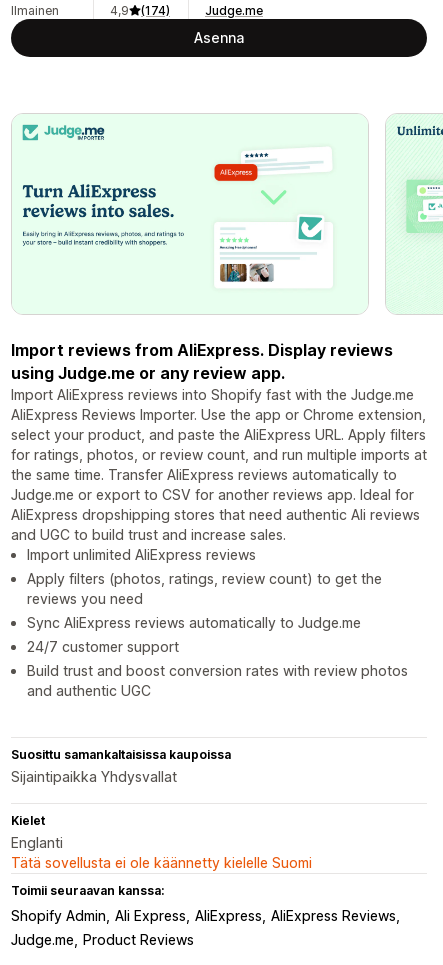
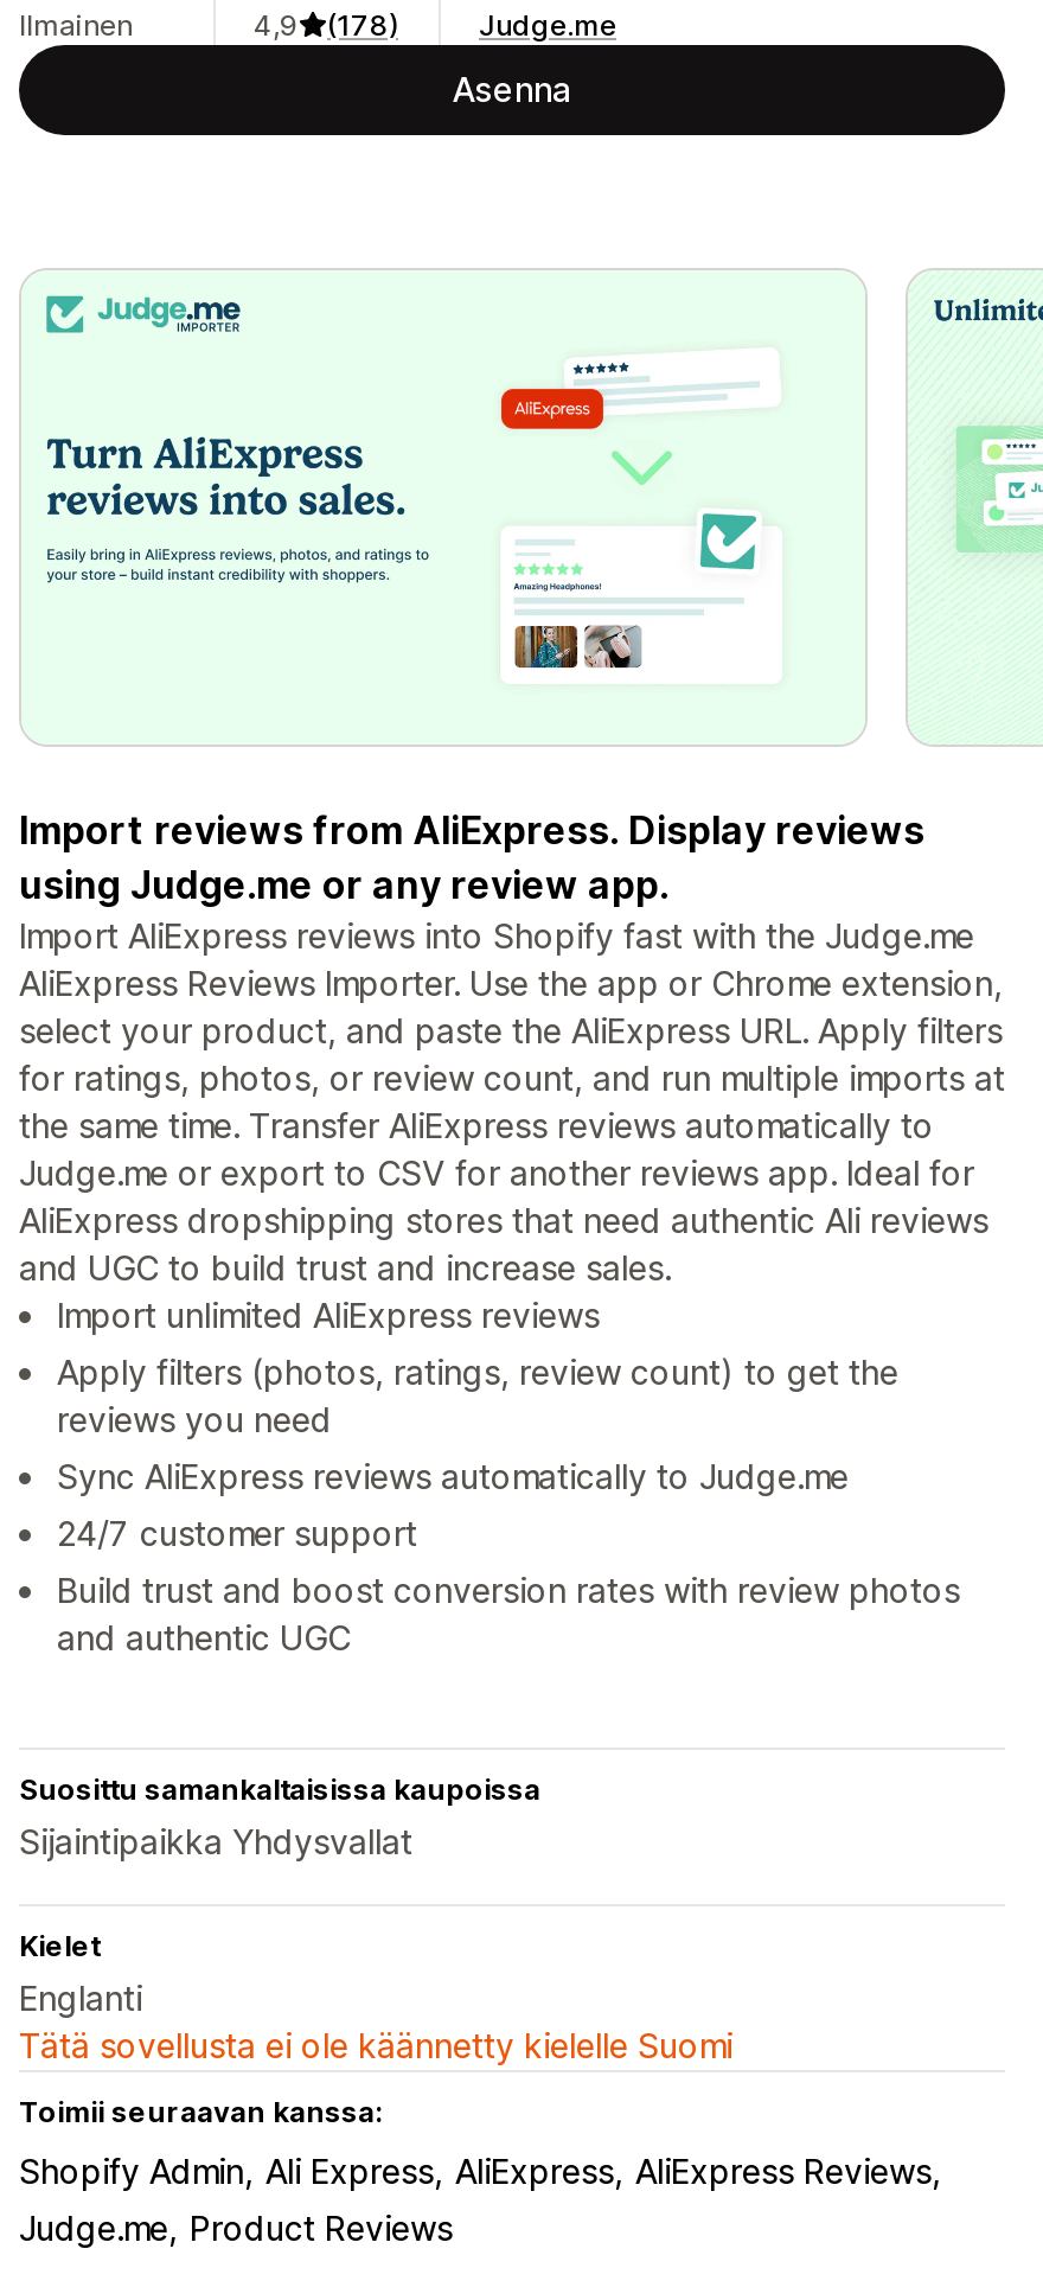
[110,3,170,18] 4,9 (174) -> [254,7,398,43] 4,9 (178)

